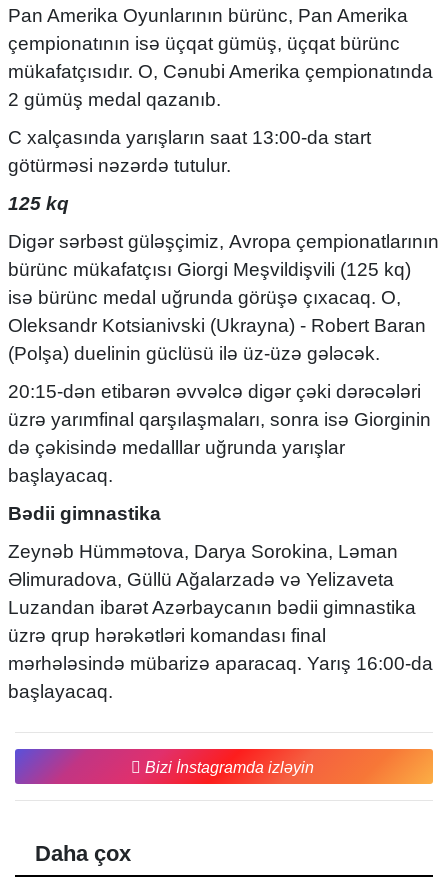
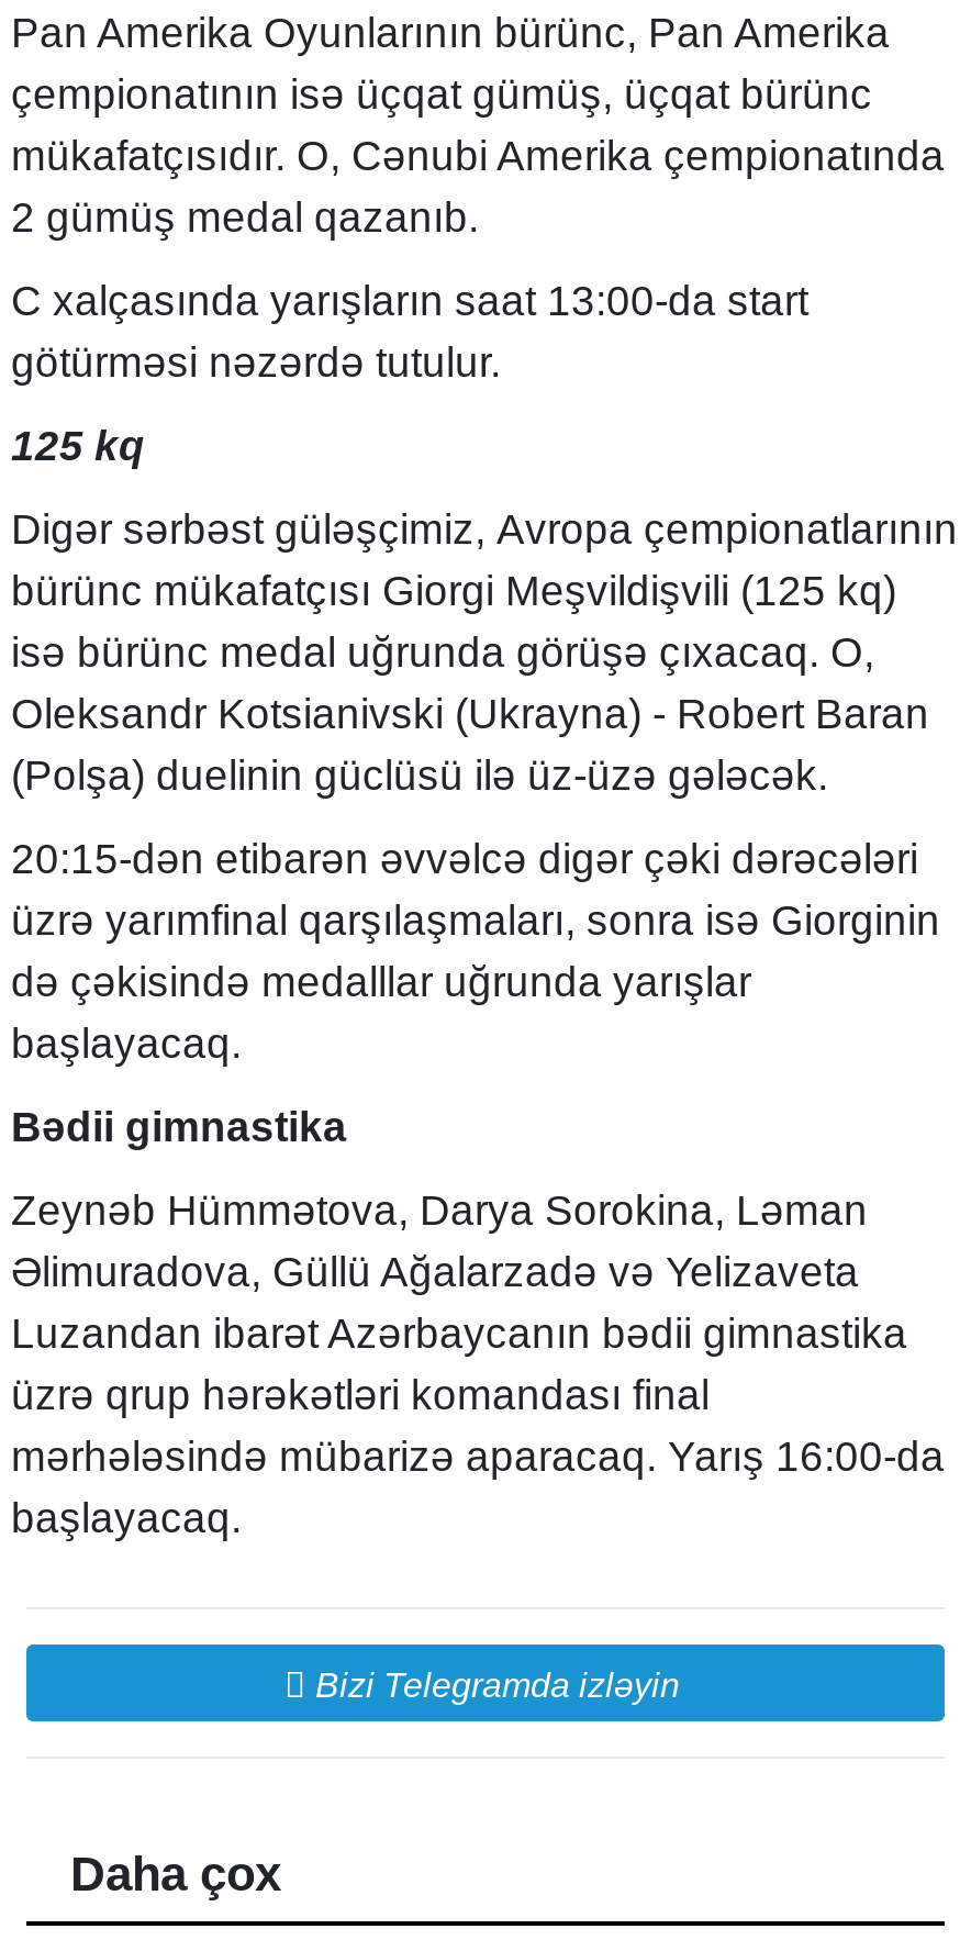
[145,759,314,776] Bizi İnstagramda izləyin -> [315,1667,680,1704] Bizi Telegramda izləyin

